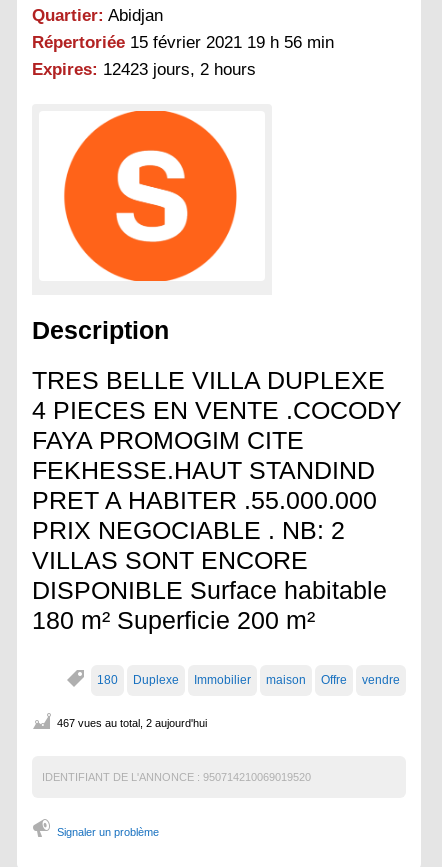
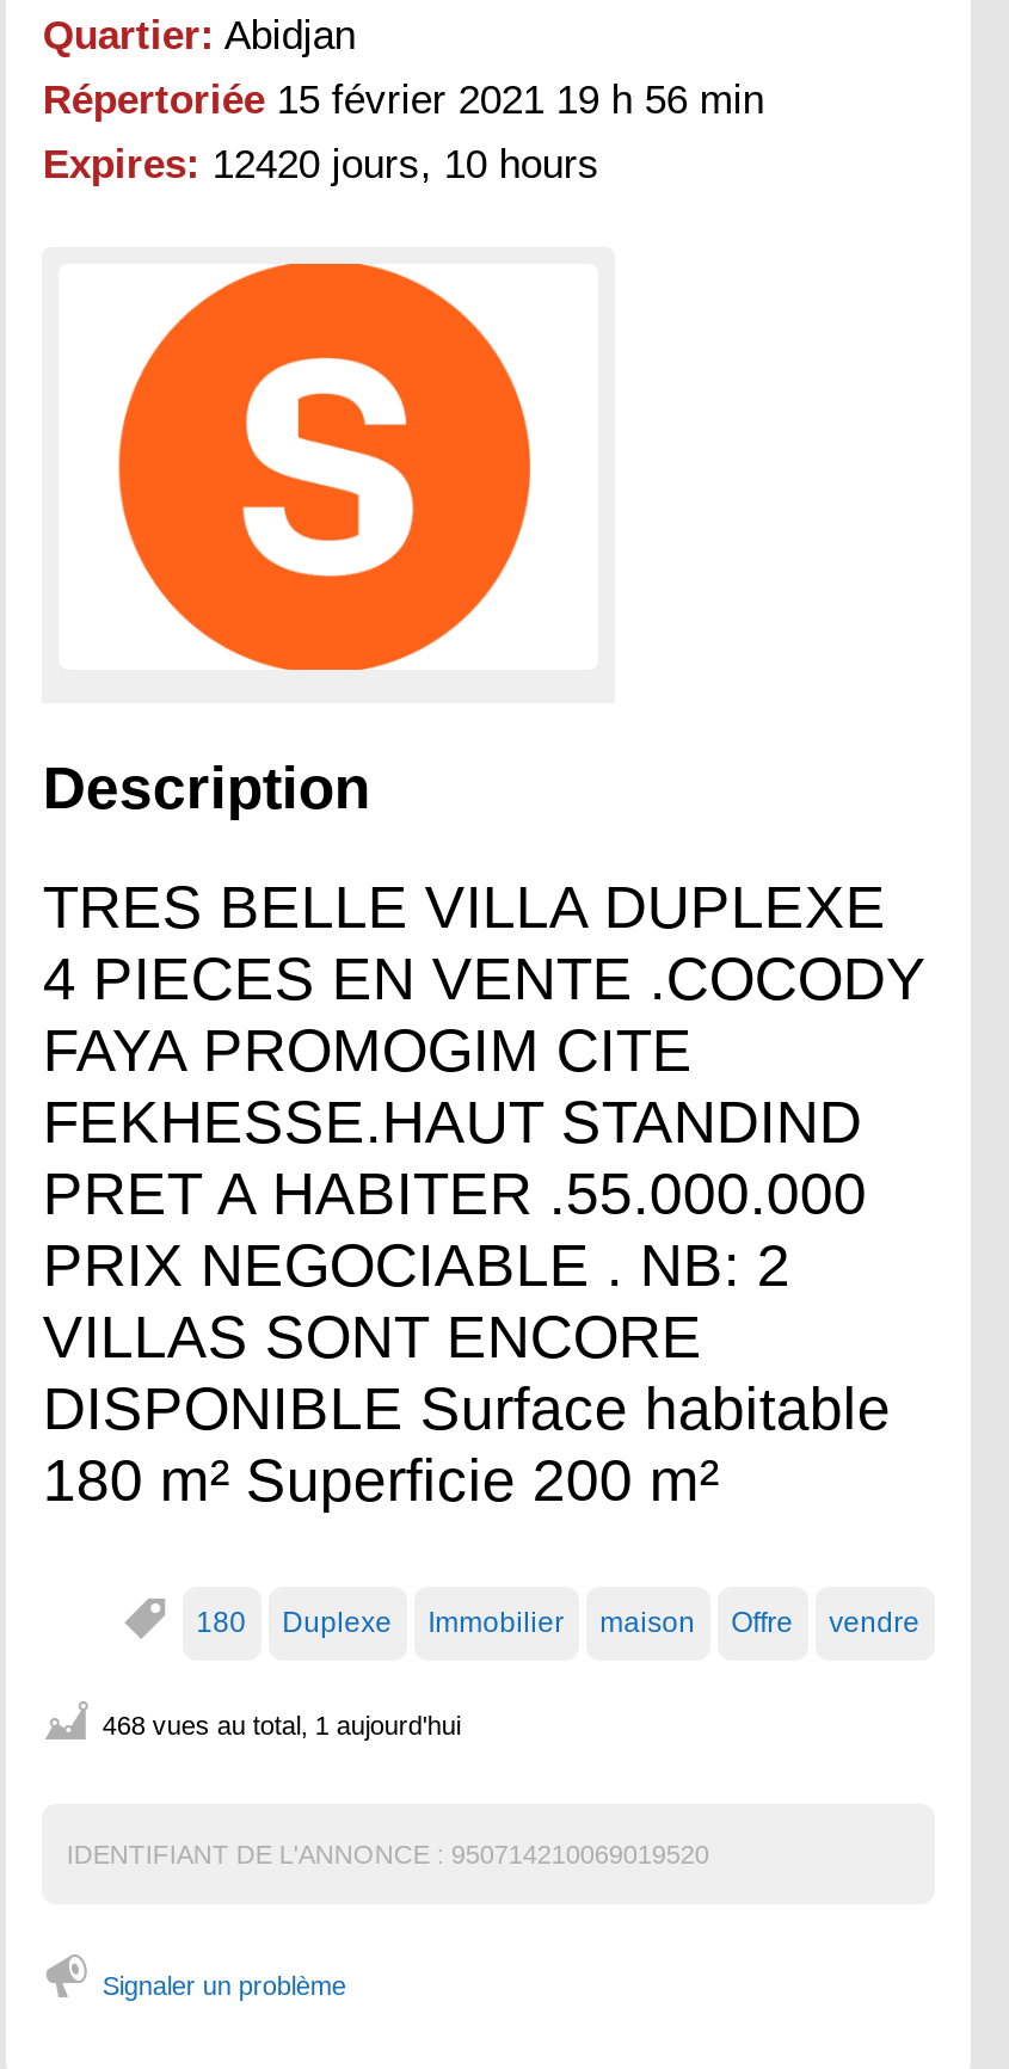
[32,60,256,79] Expires: 12423 jours, 2 hours -> [43,142,599,187] Expires: 12420 jours, 10 hours
[57,716,207,728] 467 vues au total, 2 aujourd'hui -> [102,1710,461,1738] 468 vues au total, 1 aujourd'hui

